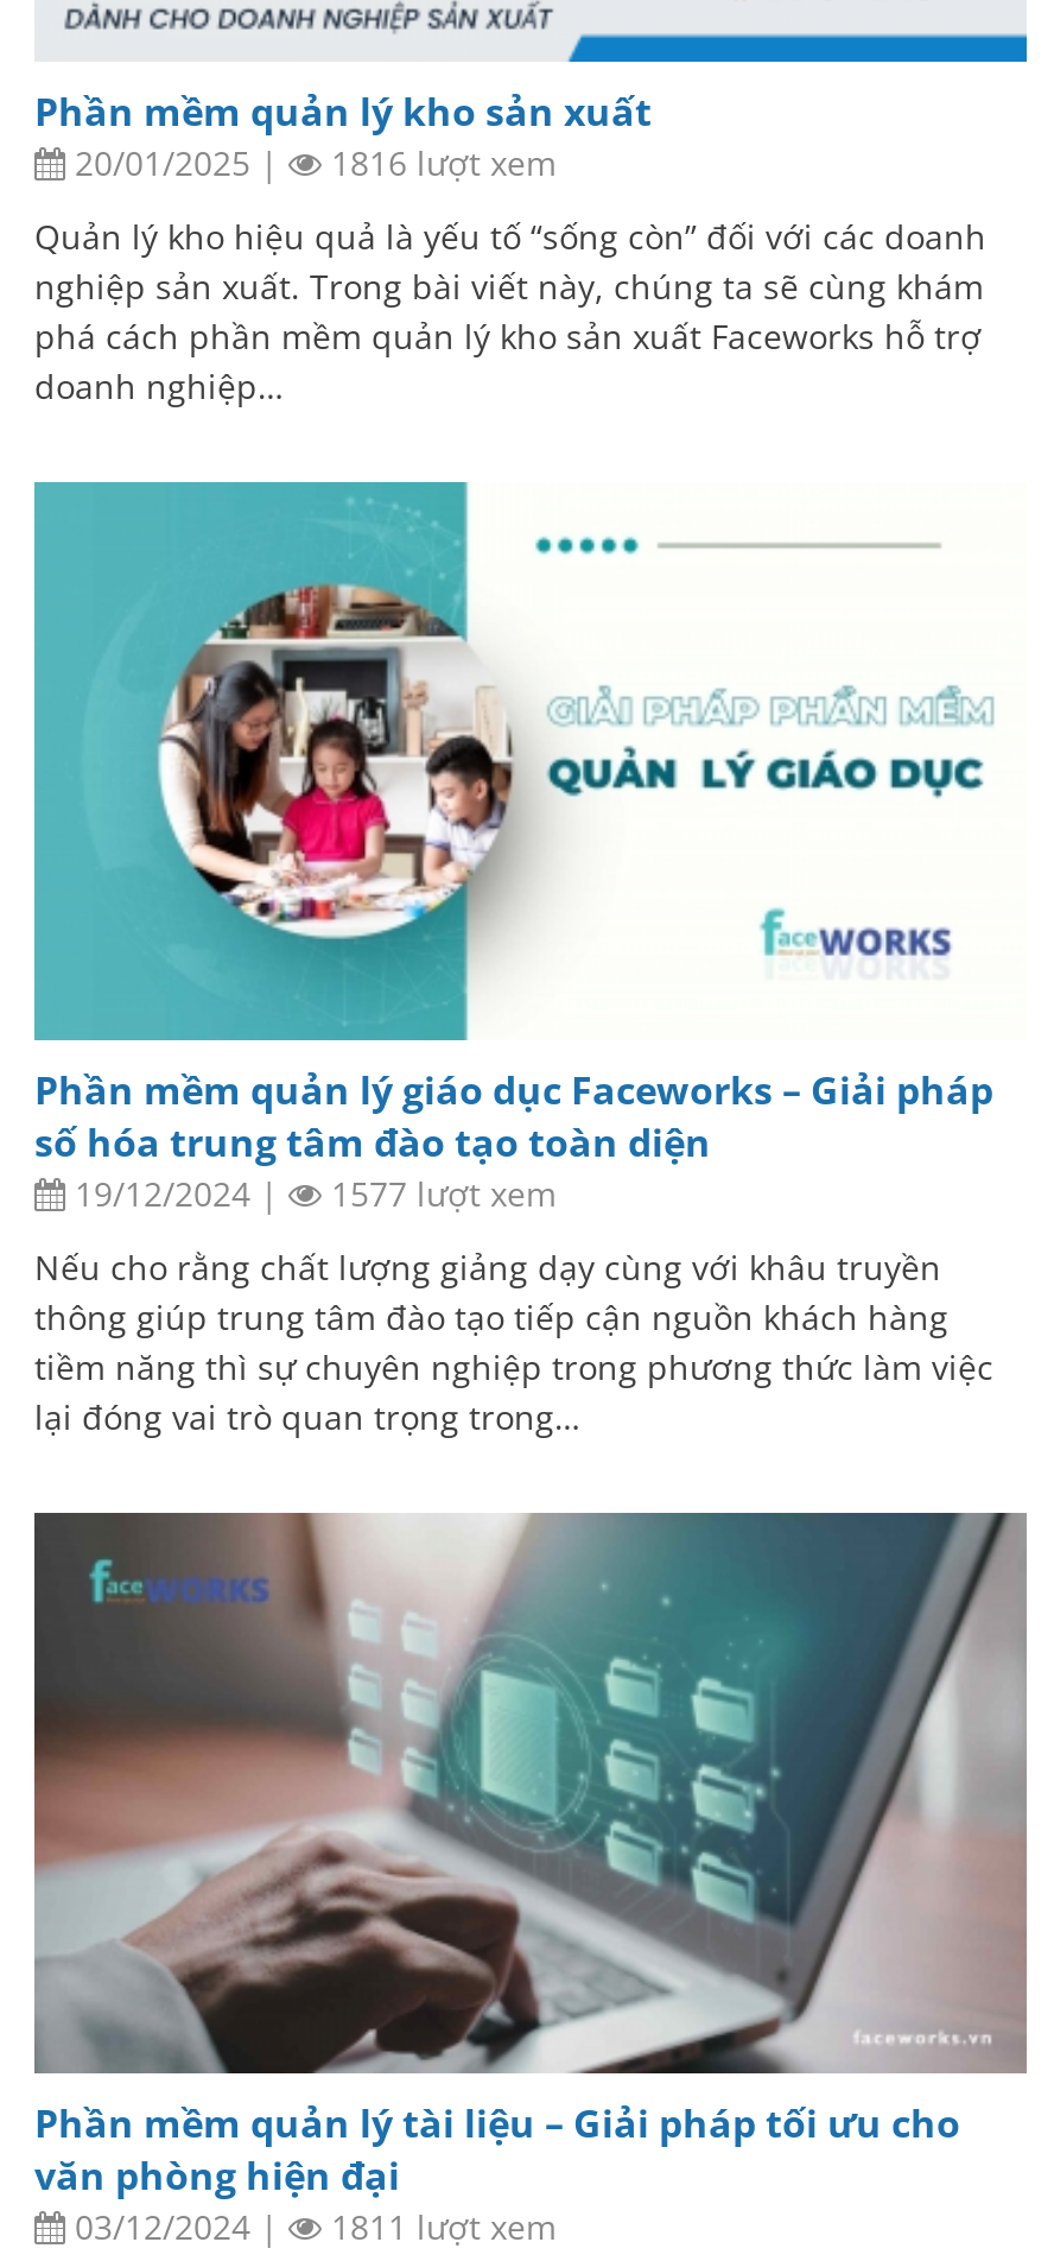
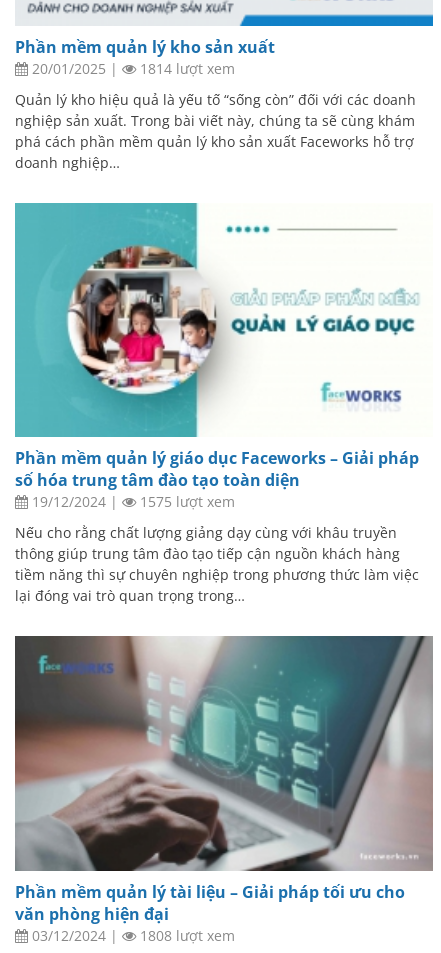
[322,139,557,185] 1816 lượt xem -> [136,59,235,78] 1814 lượt xem
[322,1172,557,1217] 1577 lượt xem -> [136,492,235,511] 1575 lượt xem
[322,2204,557,2249] 1811 lượt xem -> [136,926,235,945] 1808 lượt xem

